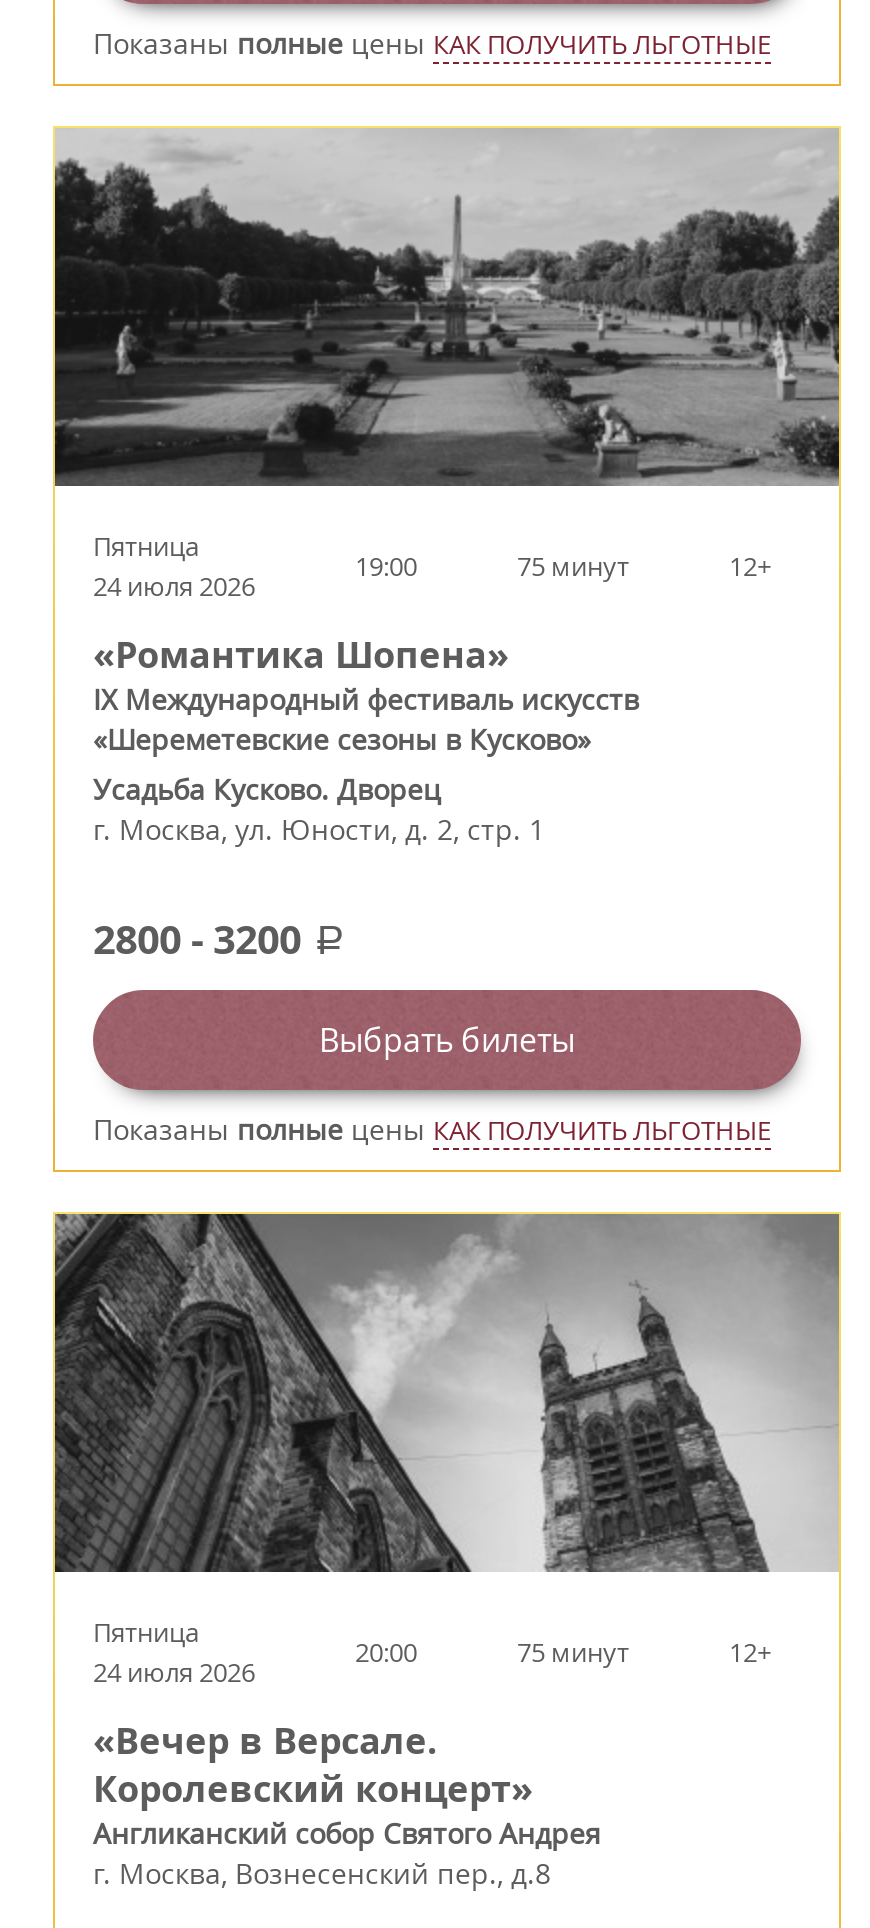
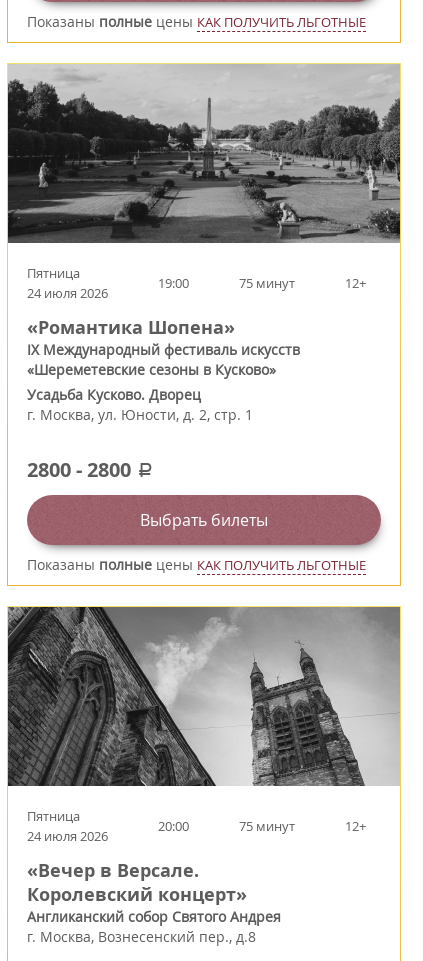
[93,913,345,967] 2800 - 3200 a -> [27,456,153,483] 2800 - 2800 a

